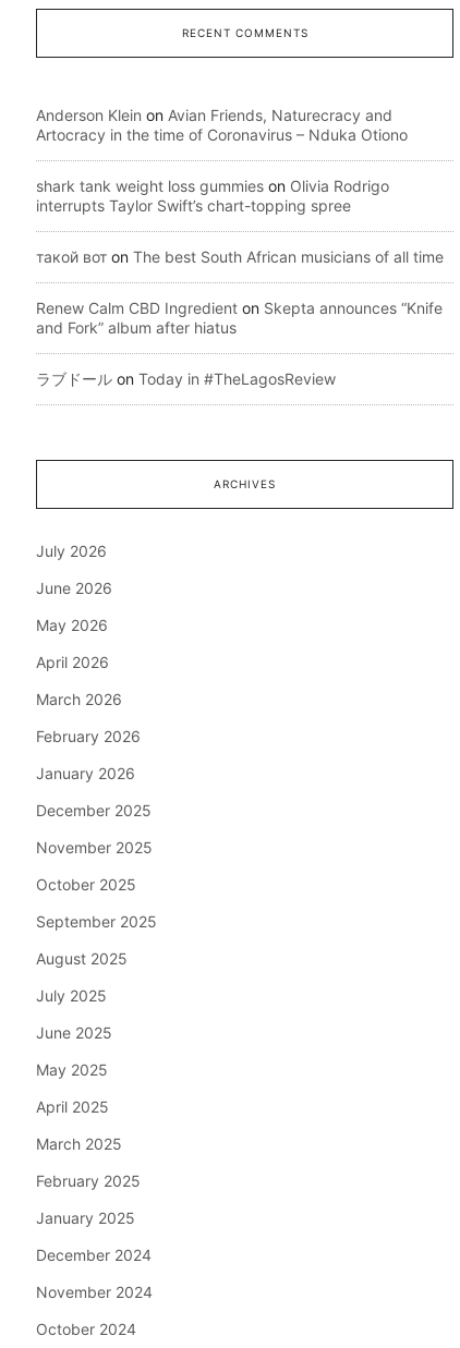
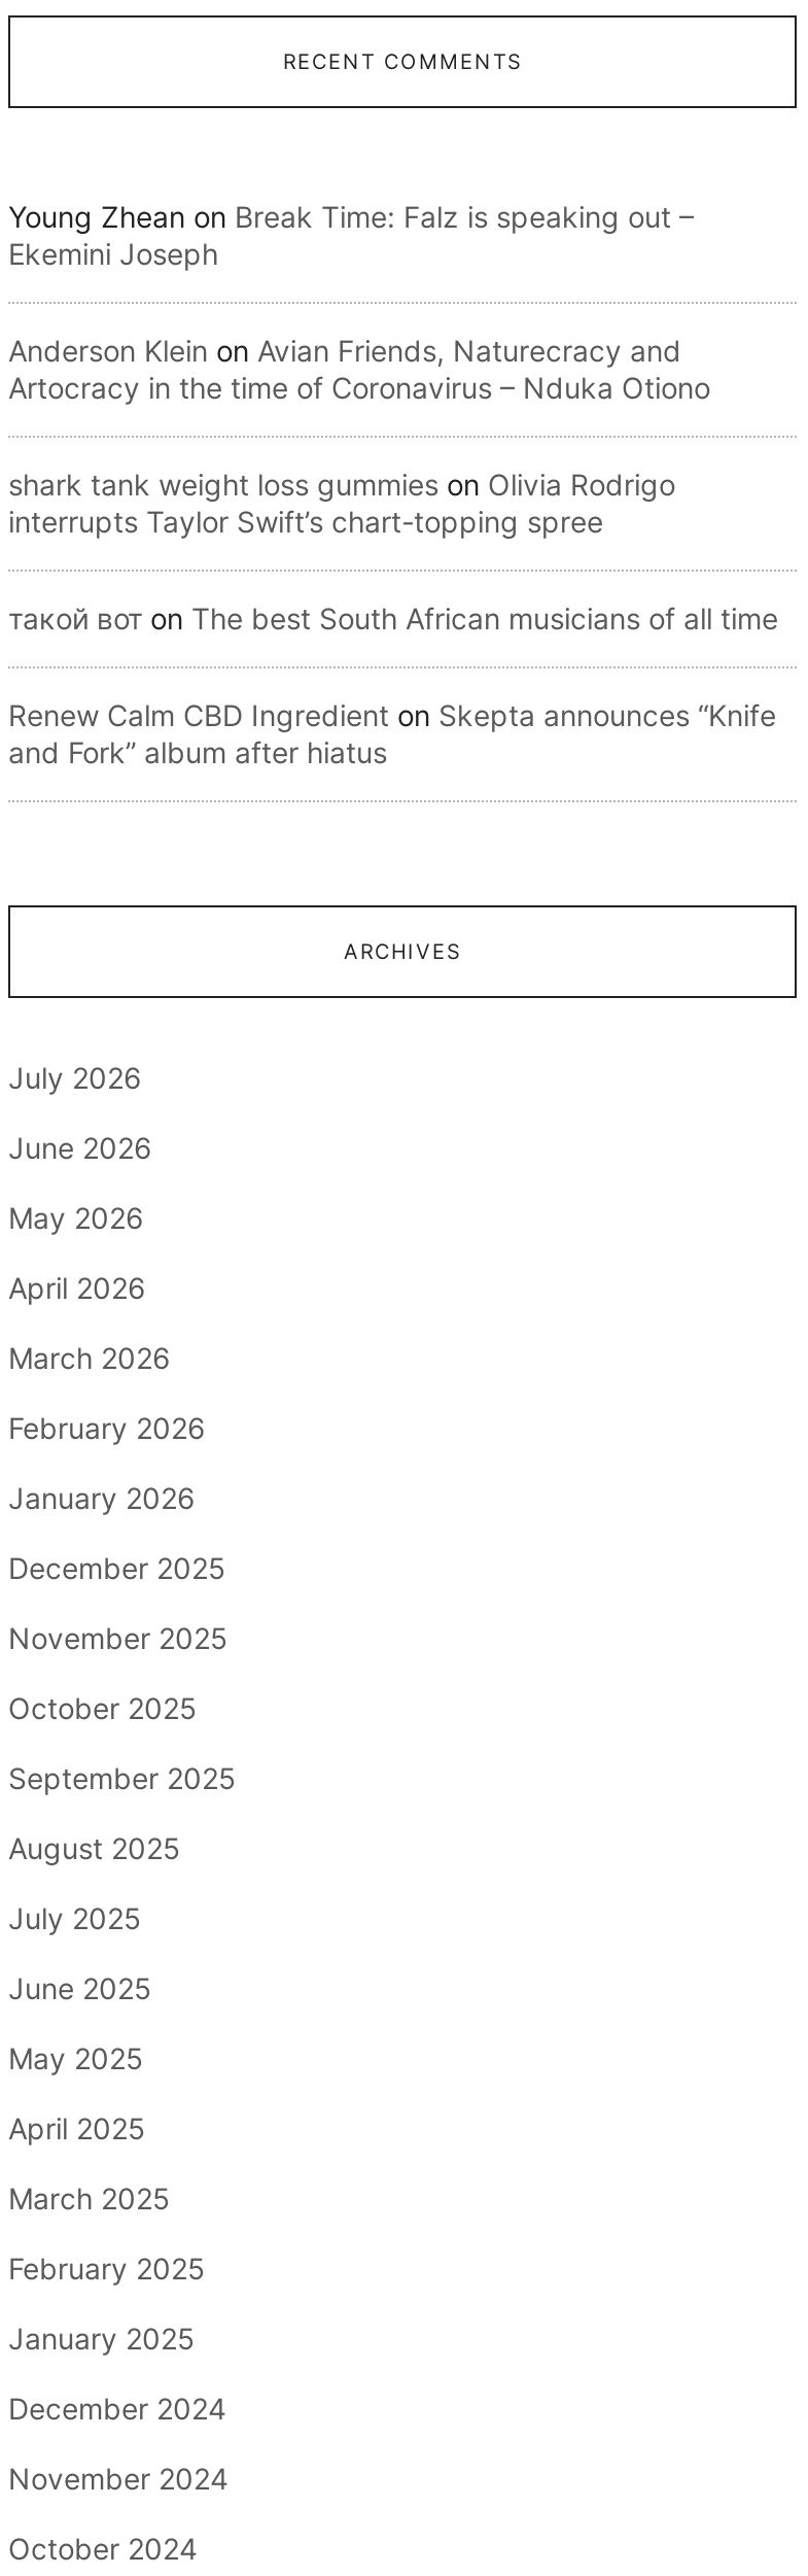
none -> [8,198,694,270] Young Zhean on Break Time: Falz is speaking out – | Ekemini Joseph
moved [36,106,444,337] -> [8,332,778,769]: Anderson Klein on Avian Friends, Naturecracy and | Artocracy in the time of Coronavirus – Nduka Otiono | shark tank weight loss gummies on Olivia Rodrigo | interrupts Taylor Swift’s chart-topping spree | такой вот on The best South African musicians of all time | Renew Calm CBD Ingredient on Skepta announces “Knife | and Fork” album after hiatus
[36,370,336,388] ラブドールon Today in #TheLagosReview -> none

